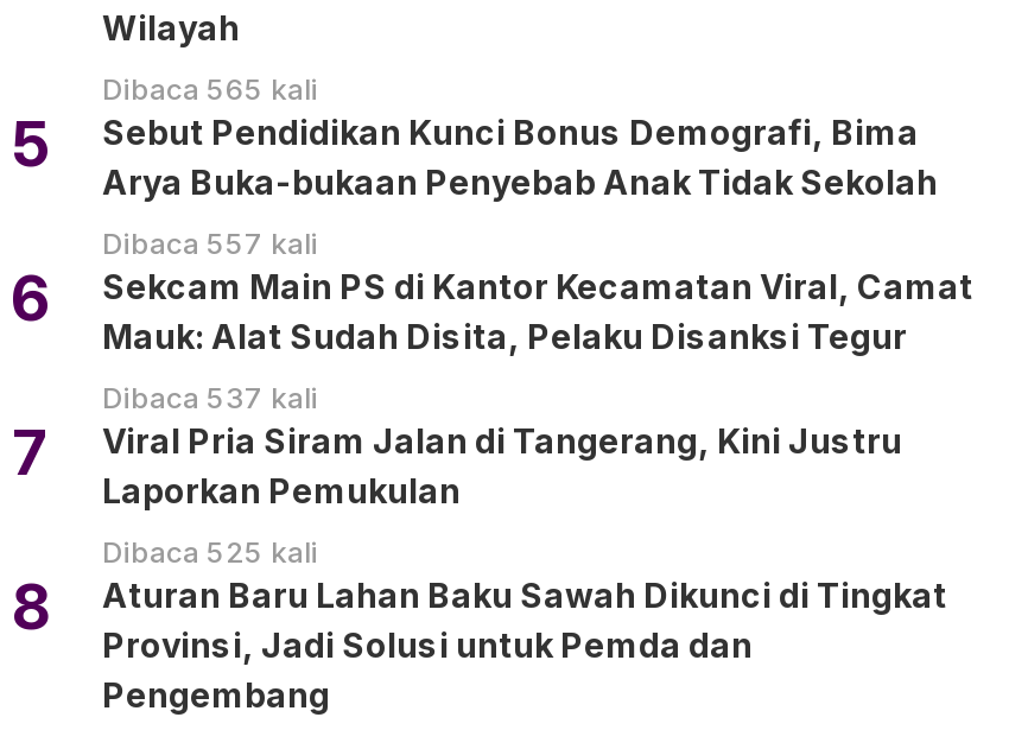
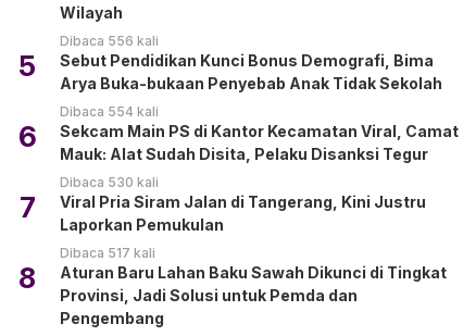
[102,72,318,107] Dibaca 565 kali -> [60,33,159,49] Dibaca 556 kali
[102,226,318,262] Dibaca 557 kali -> [60,104,159,120] Dibaca 554 kali
[102,380,318,416] Dibaca 537 kali -> [60,174,159,191] Dibaca 530 kali
[102,535,318,570] Dibaca 525 kali -> [60,245,155,261] Dibaca 517 kali

